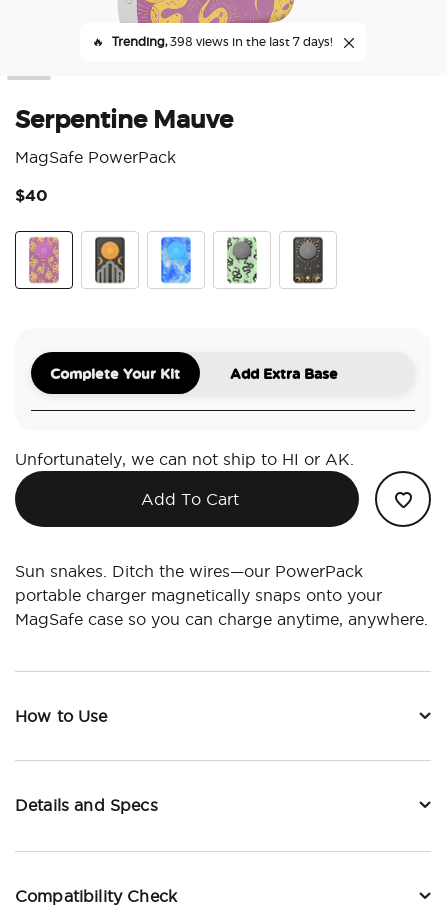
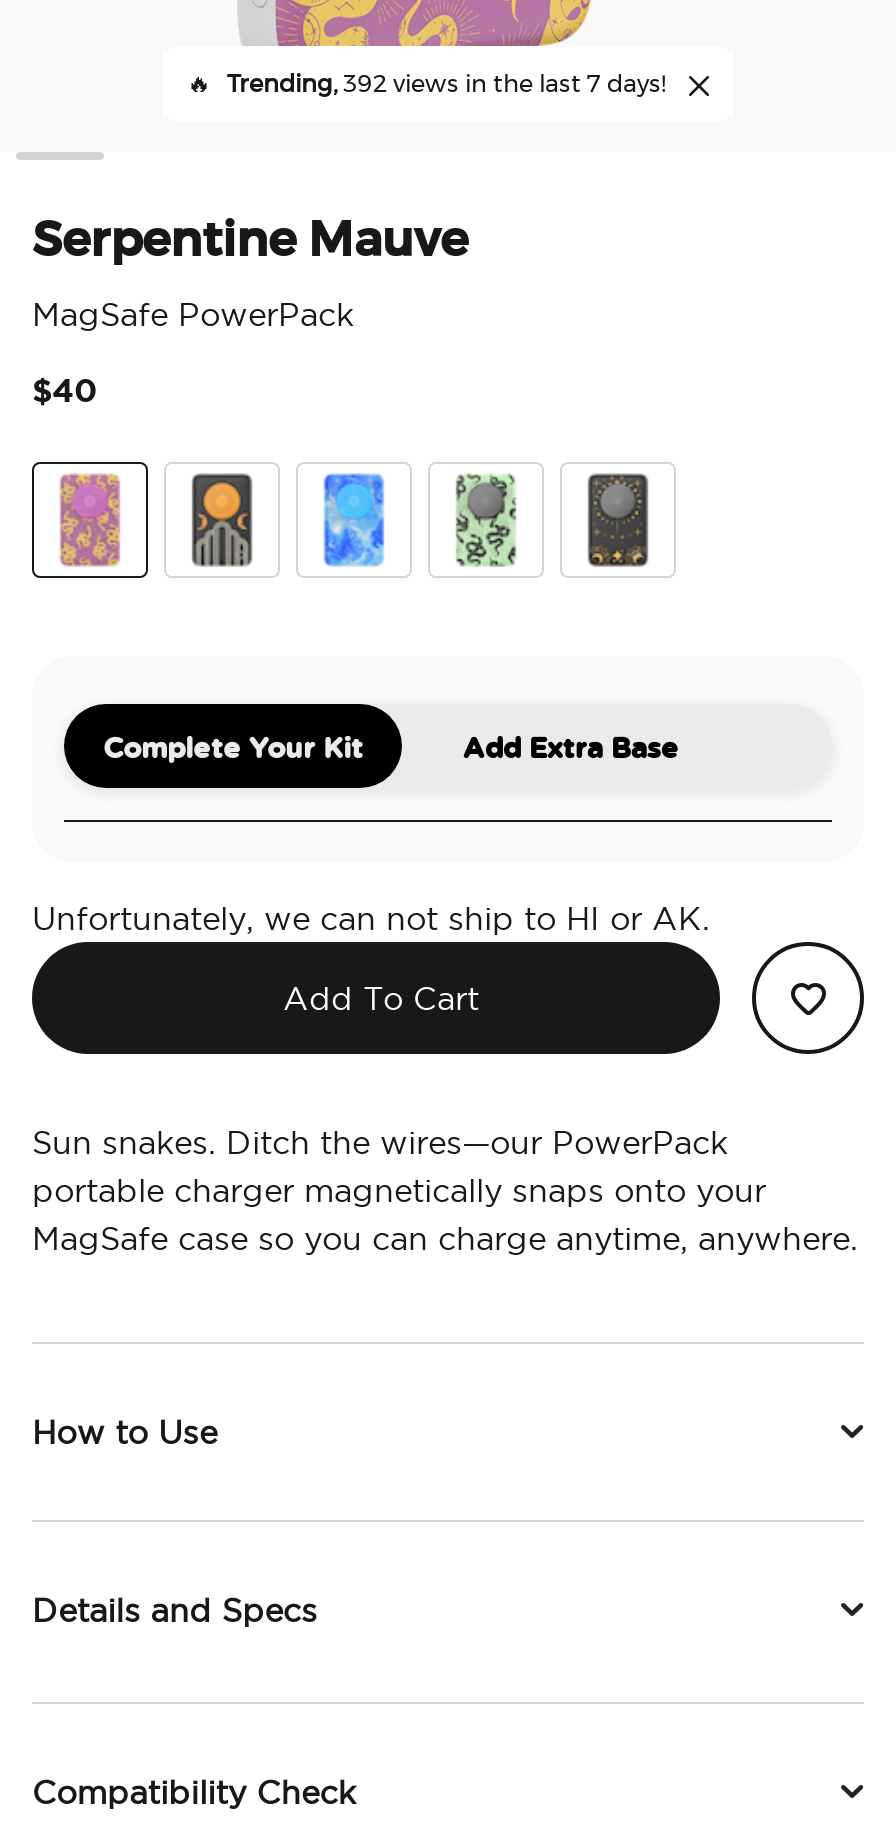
[112,36,332,48] Trending, 398 views in the last 7 days! -> [227,72,665,96] Trending, 392 views in the last 7 days!

